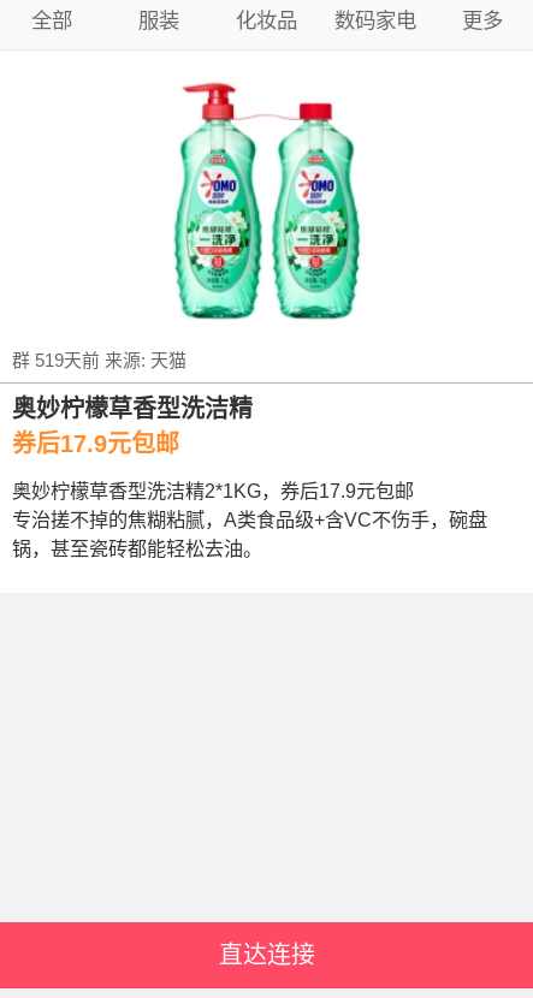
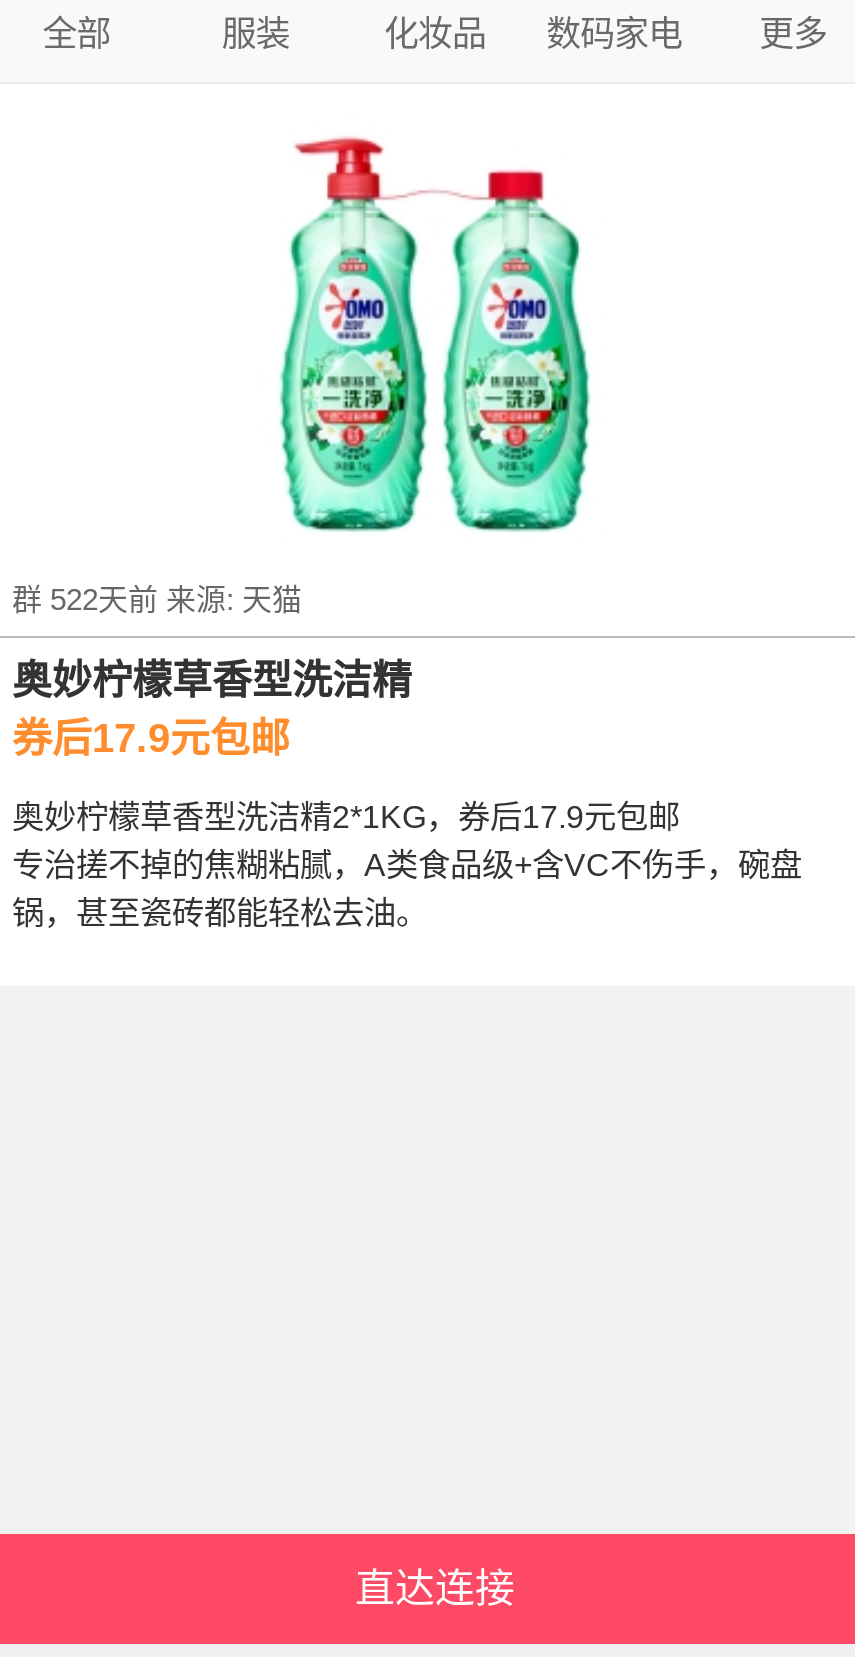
[13,350,187,370] 群 519天前来源:天猫 -> [12,582,302,616] 群 522天前来源:天猫

